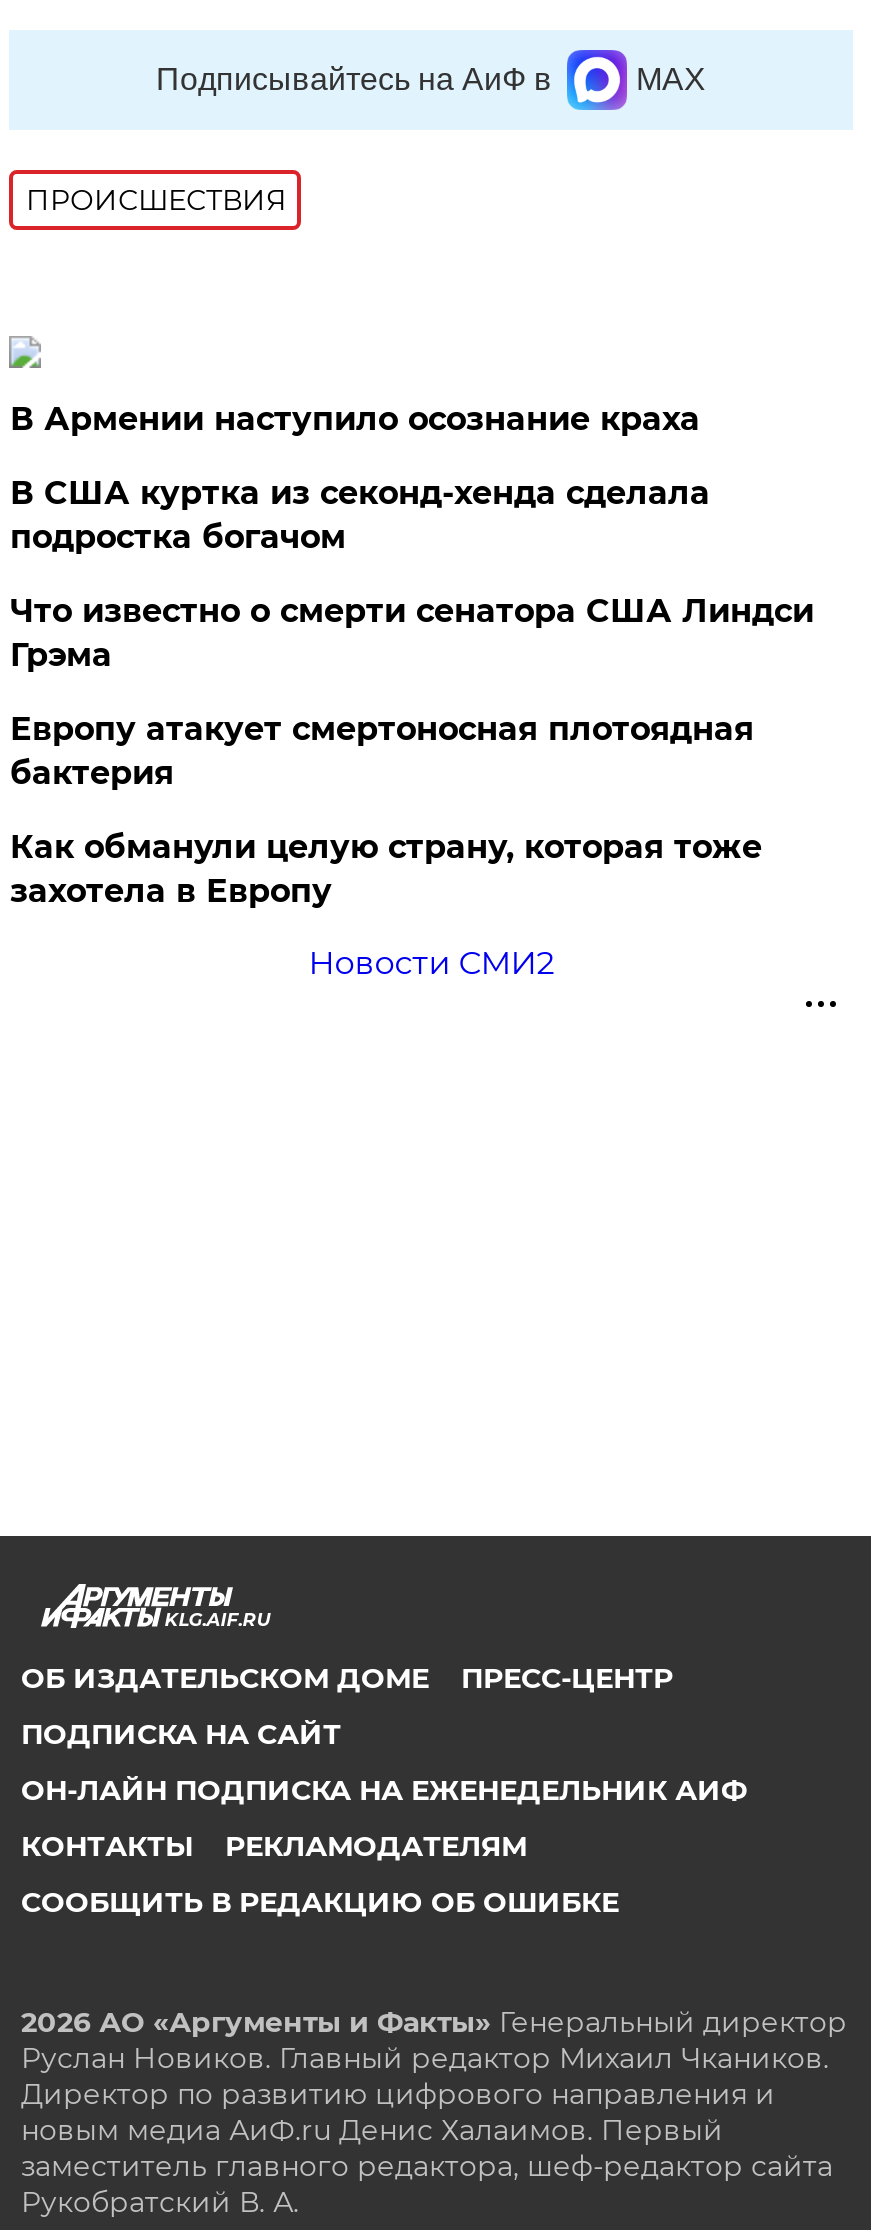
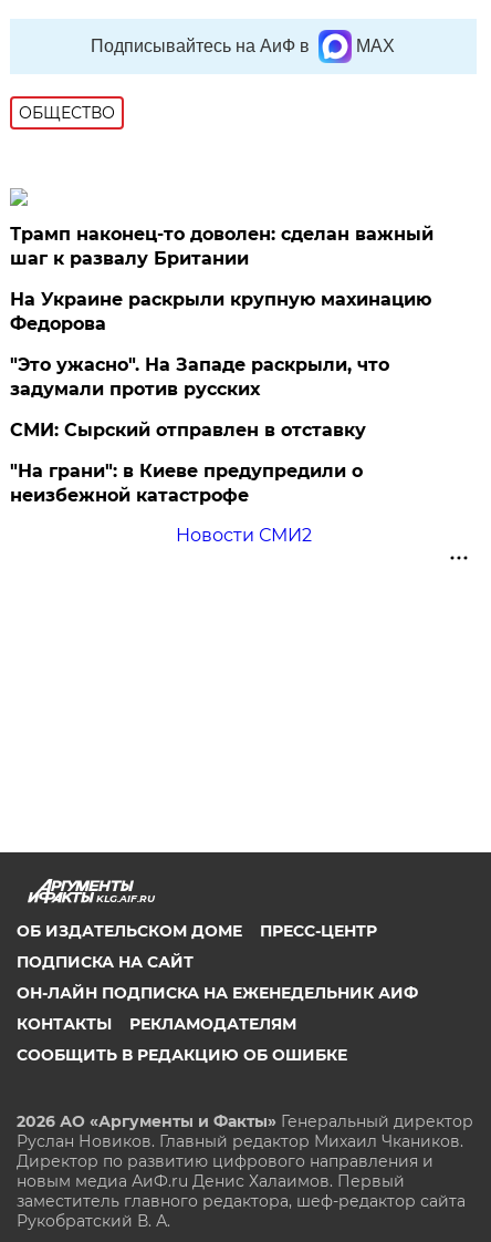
[26,182,286,218] ПРОИСШЕСТВИЯ -> [19,103,115,123] ОБЩЕСТВО
[10,400,700,438] В Армении наступило осознание краха -> [10,223,434,269] Трамп наконец-то доволен: сделан важный | шаг к развалу Британии
[10,474,710,556] В США куртка из секонд-хенда сделала | подростка богачом -> [10,289,432,334] На Украине раскрыли крупную махинацию | Федорова
[10,592,814,674] Что известно о смерти сенатора США Линдси | Грэма -> [10,354,390,399] "Это ужасно". На Западе раскрыли, что | задумали против русских
[10,710,754,792] Европу атакует смертоносная плотоядная | бактерия -> [10,419,366,440] СМИ: Сырский отправлен в отставку
[10,828,762,910] Как обманули целую страну, которая тоже | захотела в Европу -> [10,460,363,506] "На грани": в Киеве предупредили о | неизбежной катастрофе

